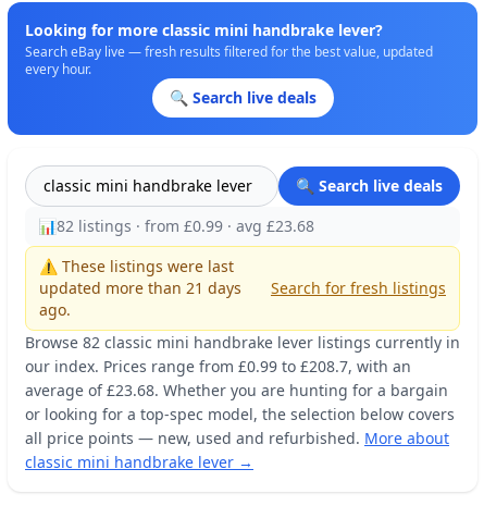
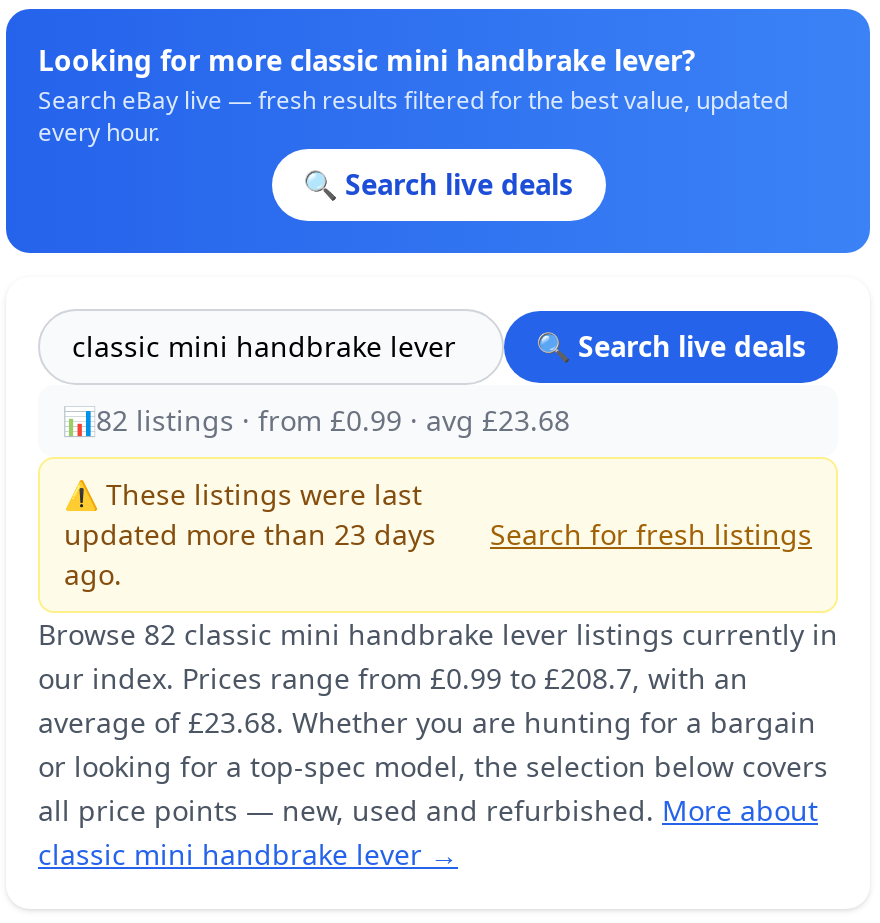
[39,278,241,298] updated more than 21 days -> [64,515,436,553] updated more than 23 days

